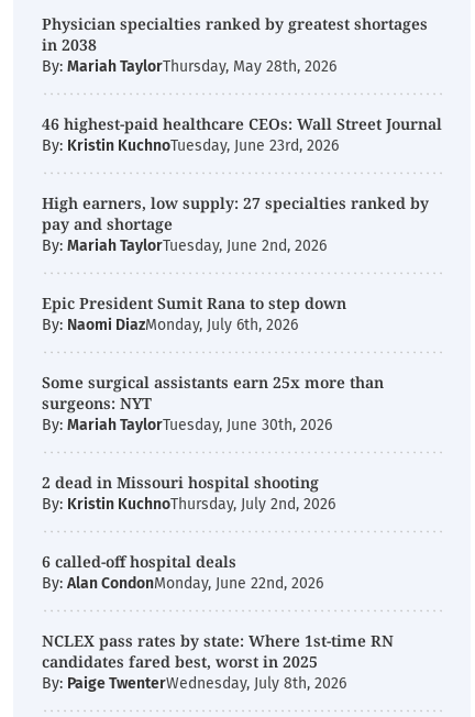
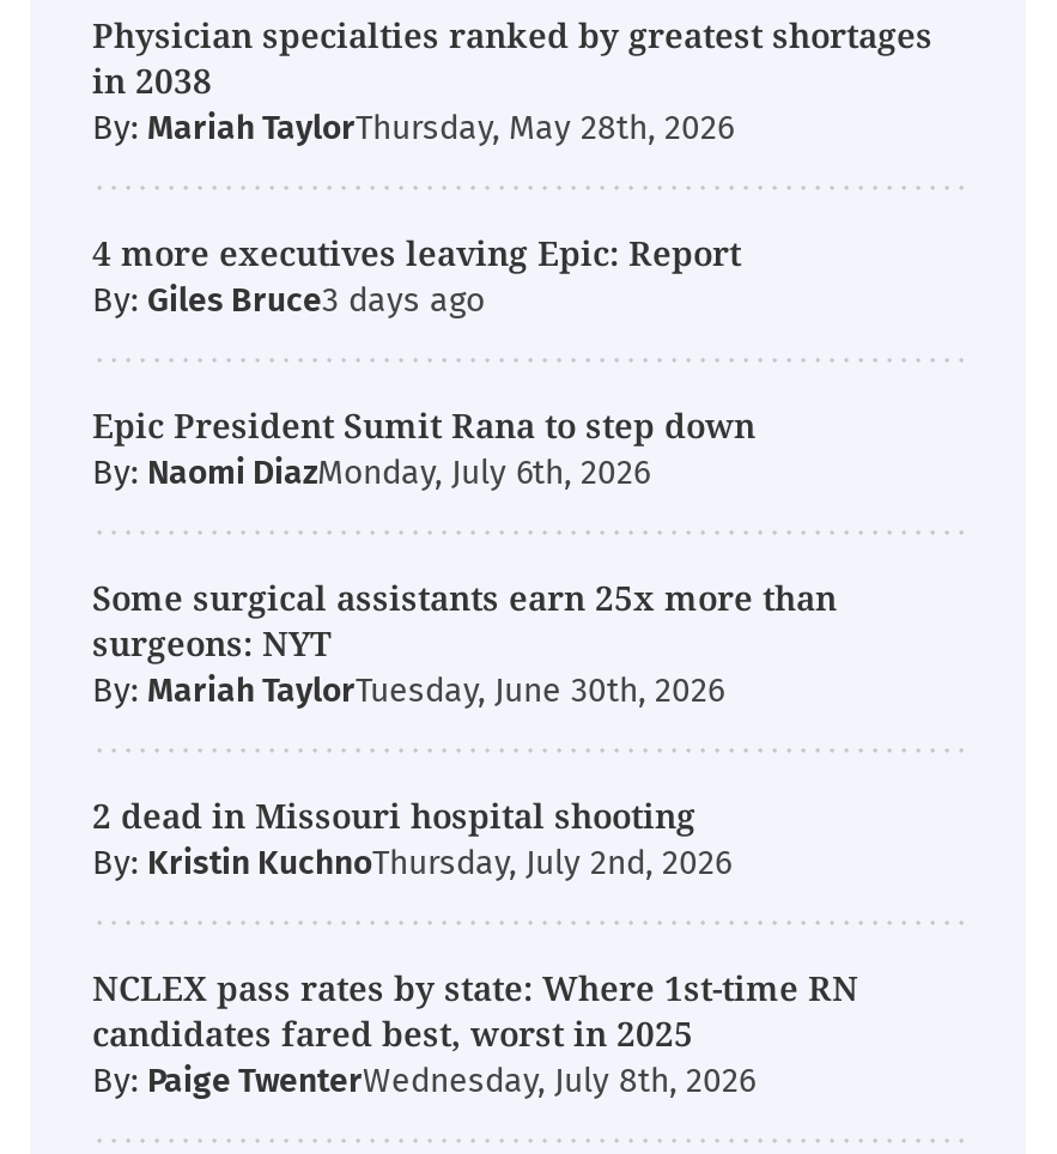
[42,113,442,255] 46 highest-paid healthcare CEOs: Wall Street Journal | By: Kristin KuchnoTuesday, June 23rd, 2026 | High earners, low supply: 27 specialties ranked by | pay and shortage | By: Mariah TaylorTuesday, June 2nd, 2026 -> [92,230,741,321] 4 more executives leaving Epic: Report | By: Giles Bruce
[42,551,323,593] 6 called-off hospital deals | By: Alan CondonMonday, June 22nd, 2026 -> none

